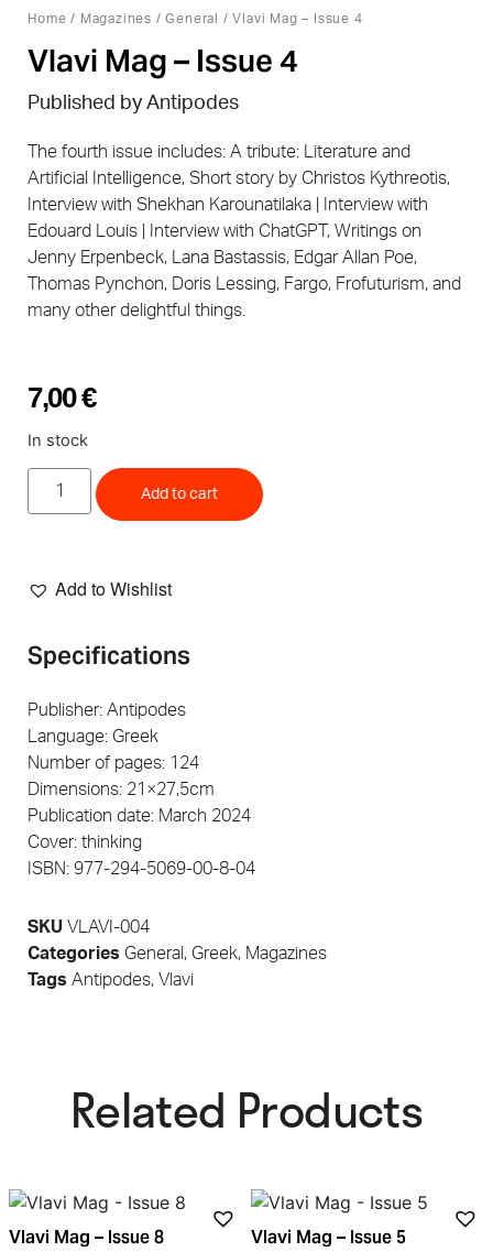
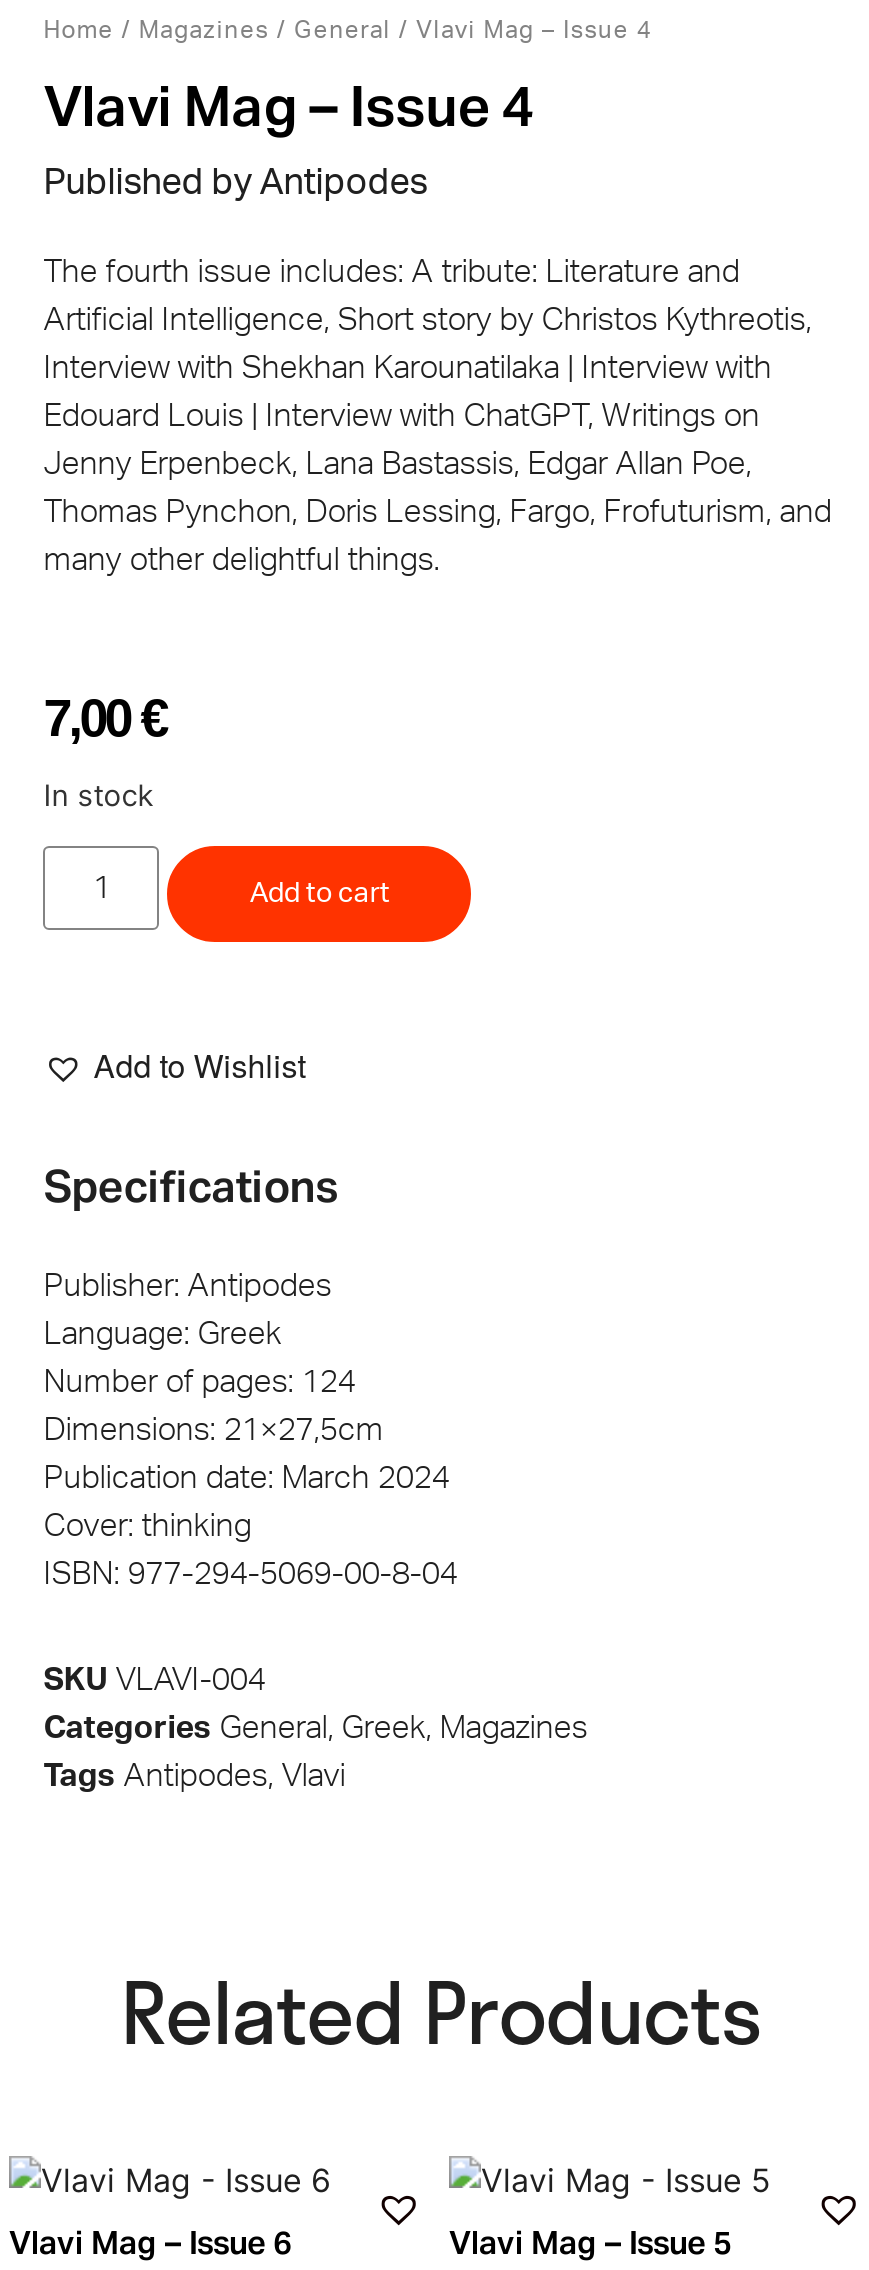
[9,1225,164,1248] Vlavi Mag – Issue 8 -> [9,2221,291,2263] Vlavi Mag – Issue 6

